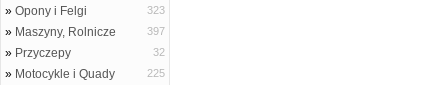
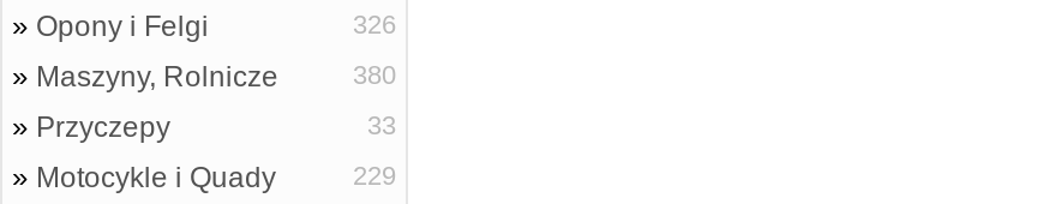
[147,4,165,16] 323 -> [353,10,396,38] 326
[147,25,165,37] 397 -> [353,60,396,89] 380
[153,46,165,58] 32 -> [367,110,396,139] 33
[147,67,165,79] 225 -> [353,161,396,190] 229

